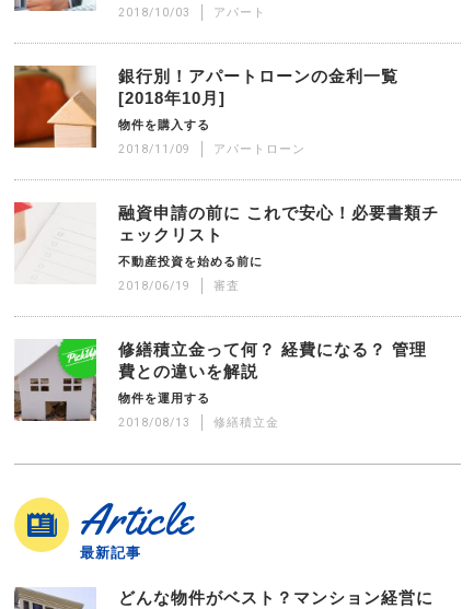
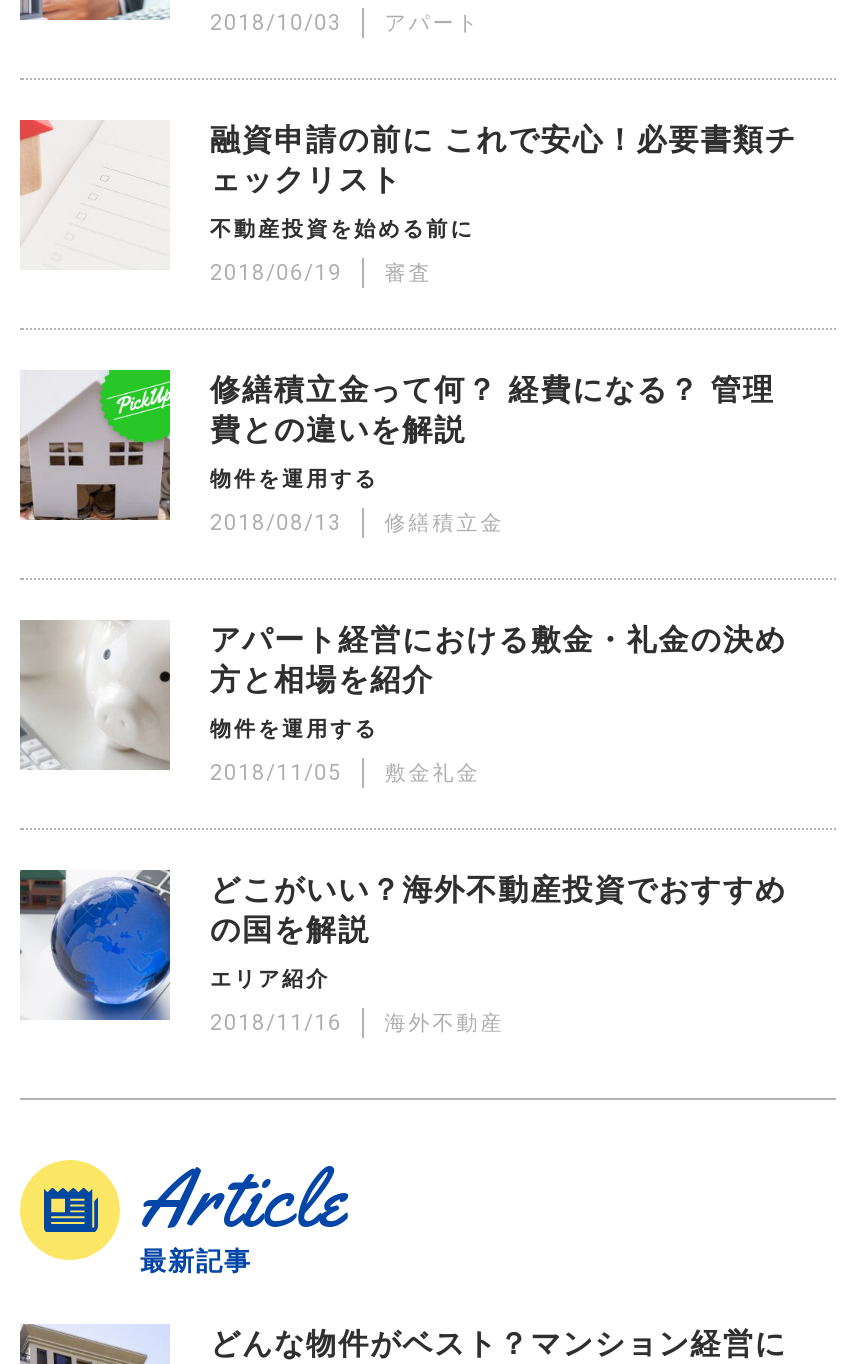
[13,65,399,157] [image] | 銀行別！アパートローンの金利一覧 | [2018年10月] | 物件を購入する | 2018/11/09 | アパートローン -> none
moved [13,205,439,430] -> [18,124,797,536]: [image] | 融資申請の前に これで安心！必要書類チ | ェックリスト | ... | 2018/08/13 | 修繕積立金
none -> [18,868,787,1036] [image] | どこがいい？海外不動産投資でおすすめ | の国を解説 | エリア紹介 | 2018/11/16 | 海外不動産
none -> [18,620,88,770] [image]
none -> [102,624,787,786] [image] | アパート経営における敷金・礼金の決め | 方と相場を紹介 | 物件を運用する | 2018/11/05 | 敷金礼金

